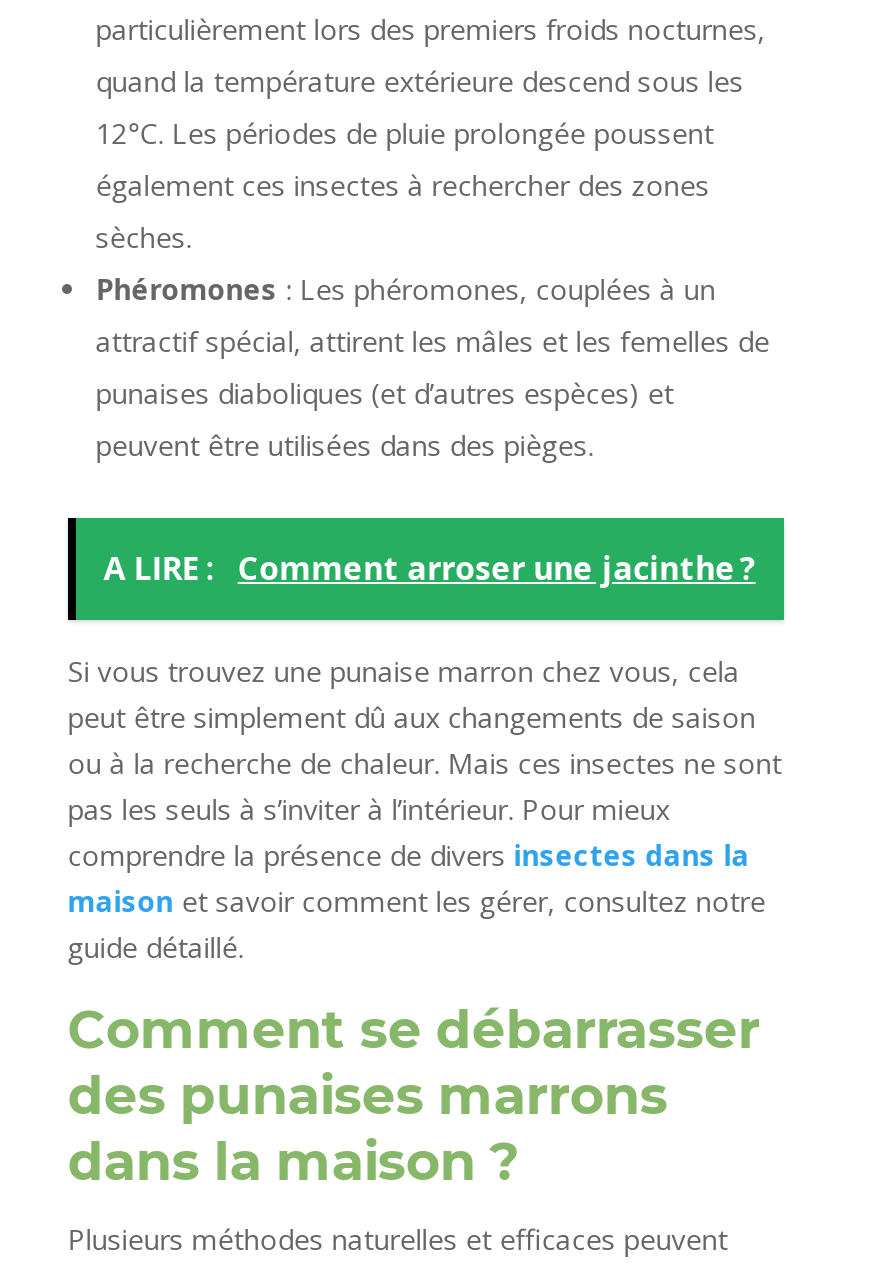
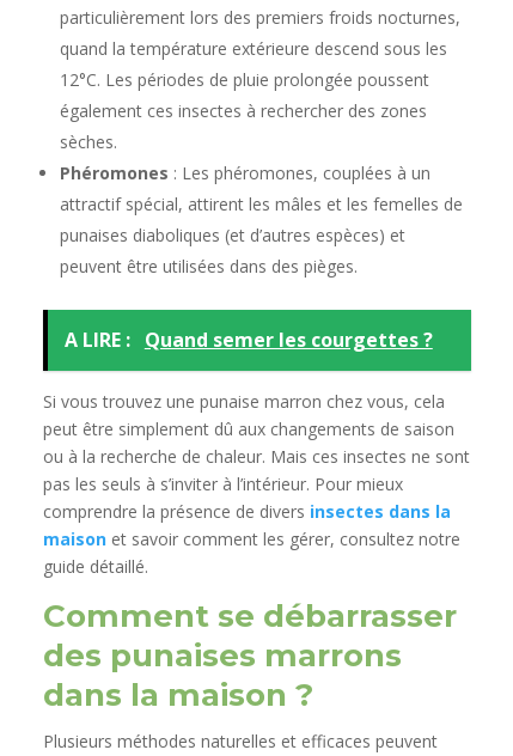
[104,546,756,590] A LIRE : Comment arroser une jacinthe ? -> [64,326,433,353] A LIRE : Quand semer les courgettes ?

